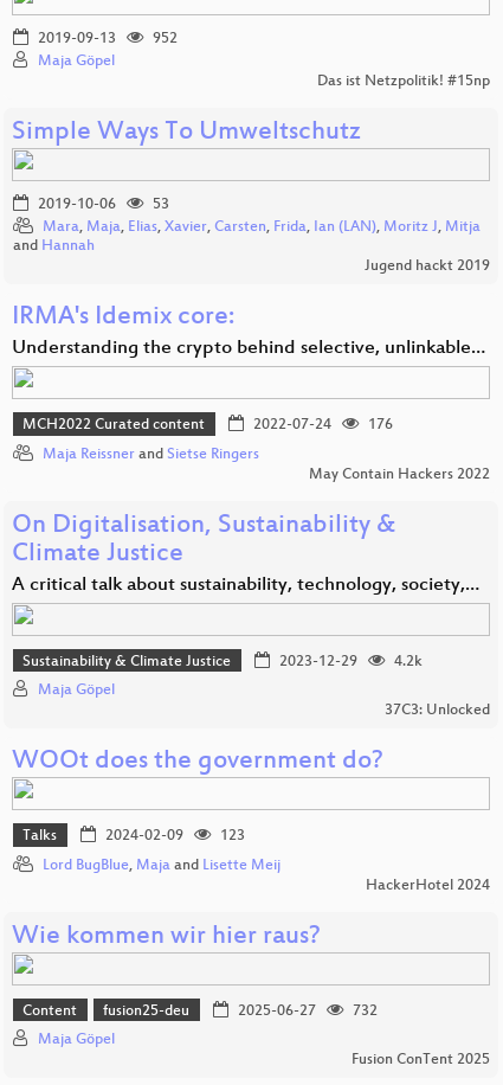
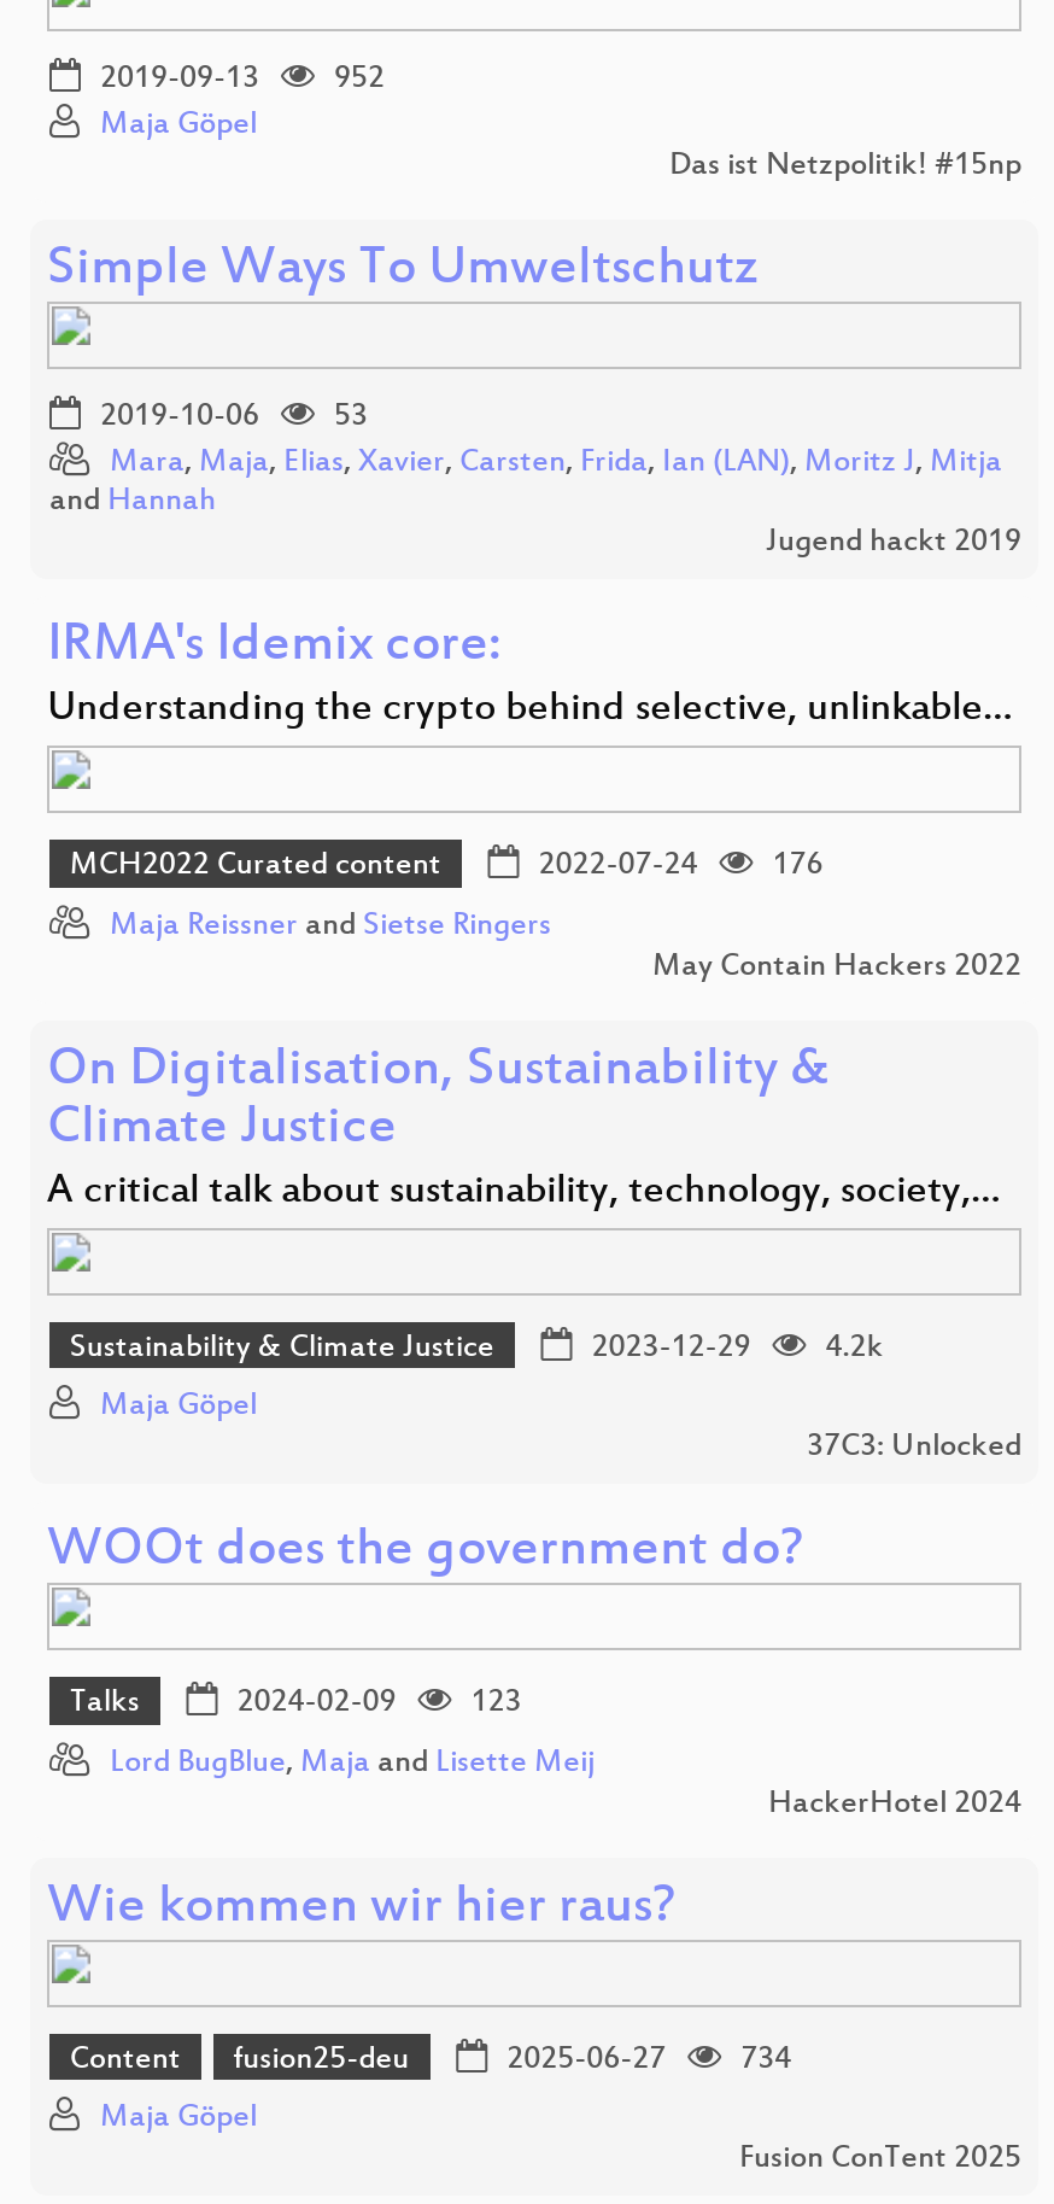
[234,1003,377,1020] 2025-06-27 732 -> [500,2043,791,2077] 2025-06-27 734

